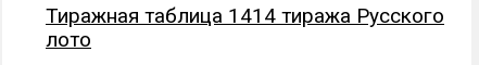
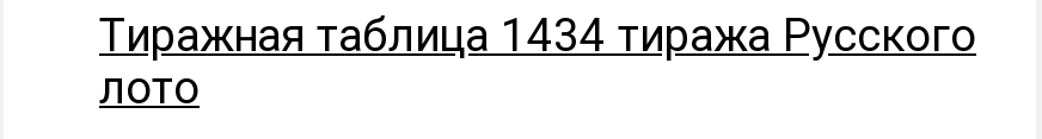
[46,4,444,29] Тиражная таблица 1414 тиража Русского -> [99,8,976,63] Тиражная таблица 1434 тиража Русского

